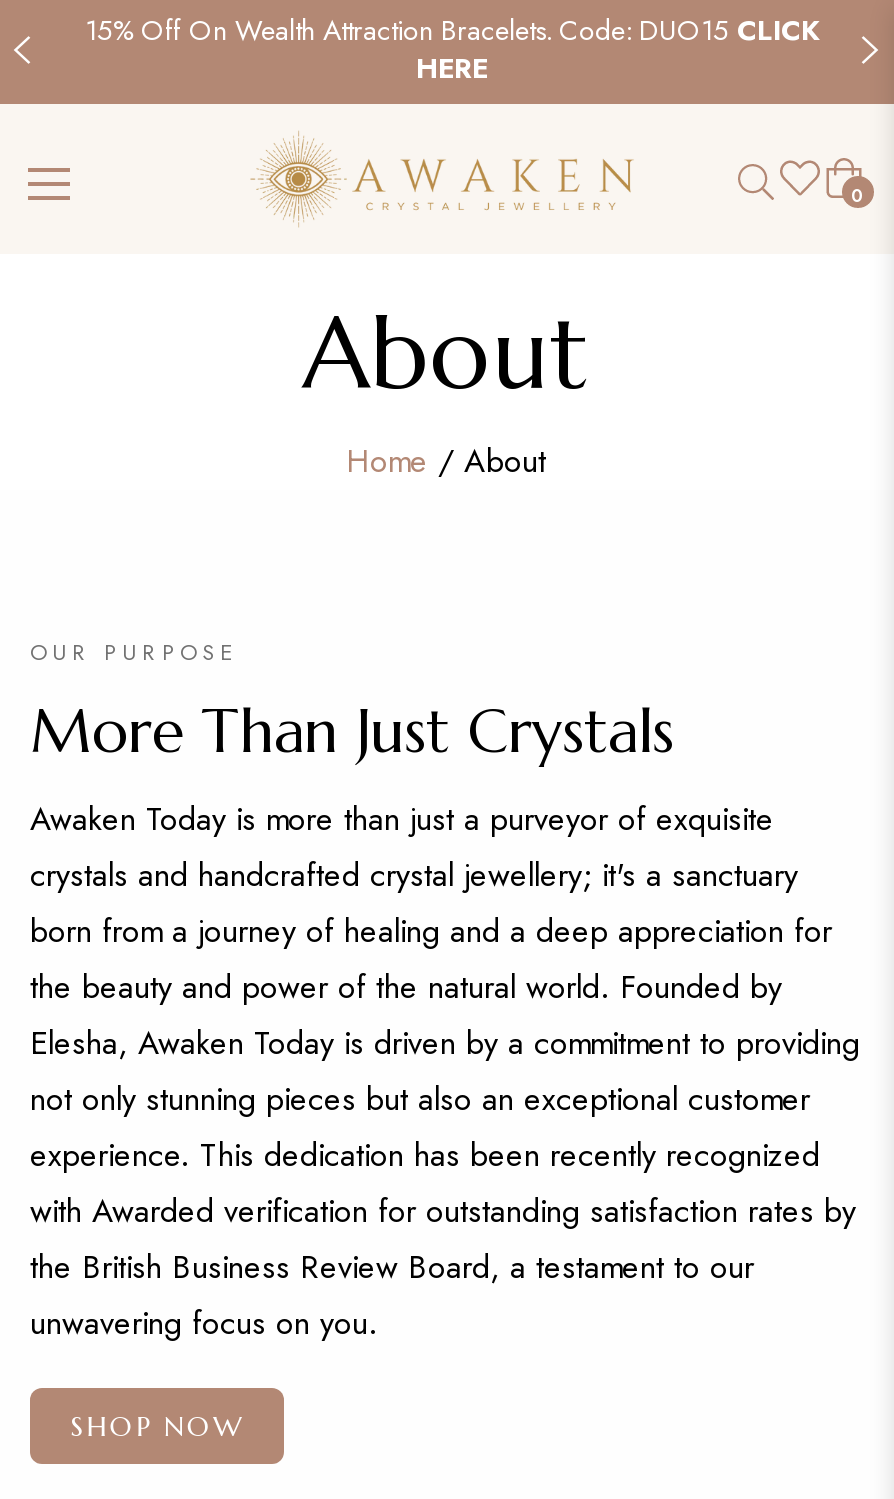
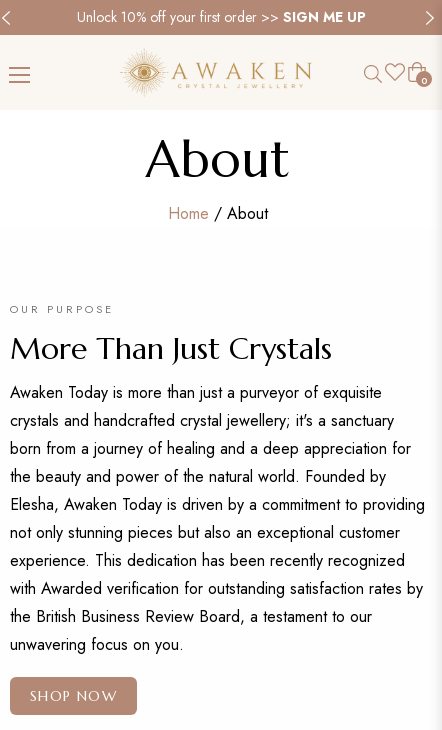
[85,10,819,88] 15% Off On Wealth Attraction Bracelets. Code: DUO15 CLICK | HERE -> [69,7,358,27] Unlock 10% off your first order >> SIGN ME UP

